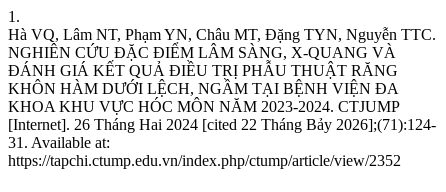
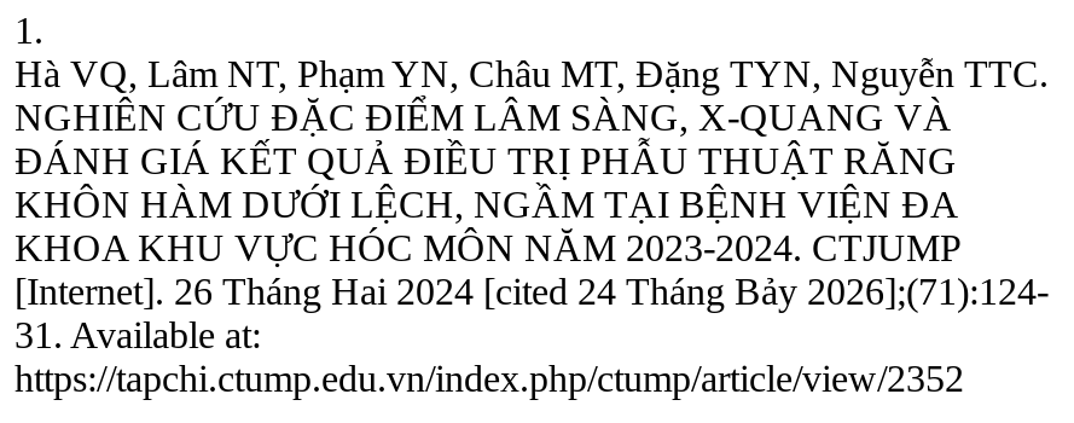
[8,116,436,133] [Internet]. 26 Tháng Hai 2024 [cited 22 Tháng Bảy 2026];(71):124- -> [14,271,1049,312] [Internet]. 26 Tháng Hai 2024 [cited 24 Tháng Bảy 2026];(71):124-

